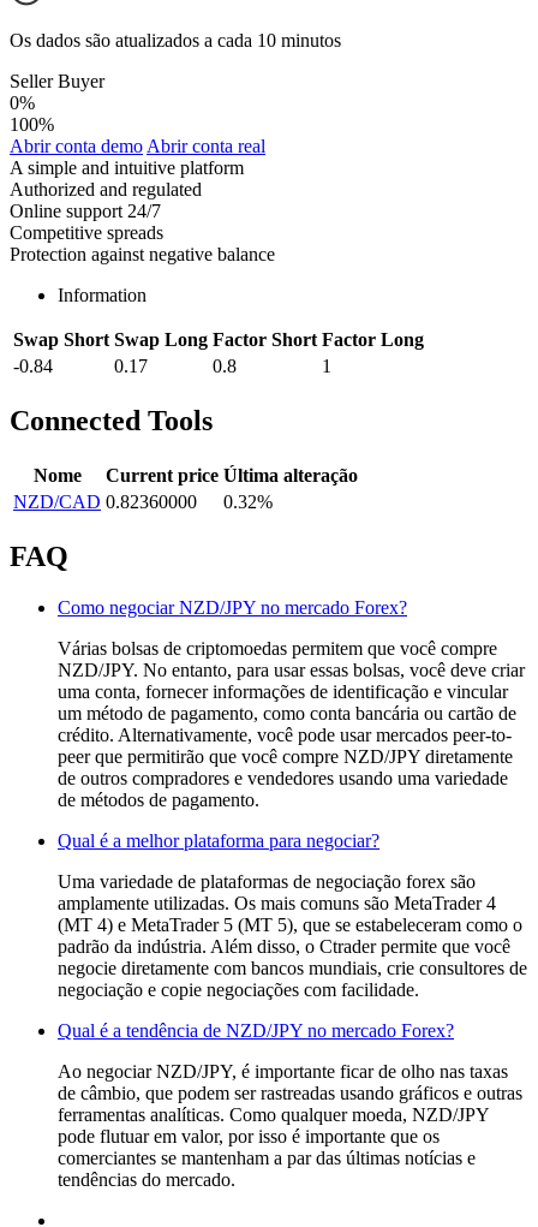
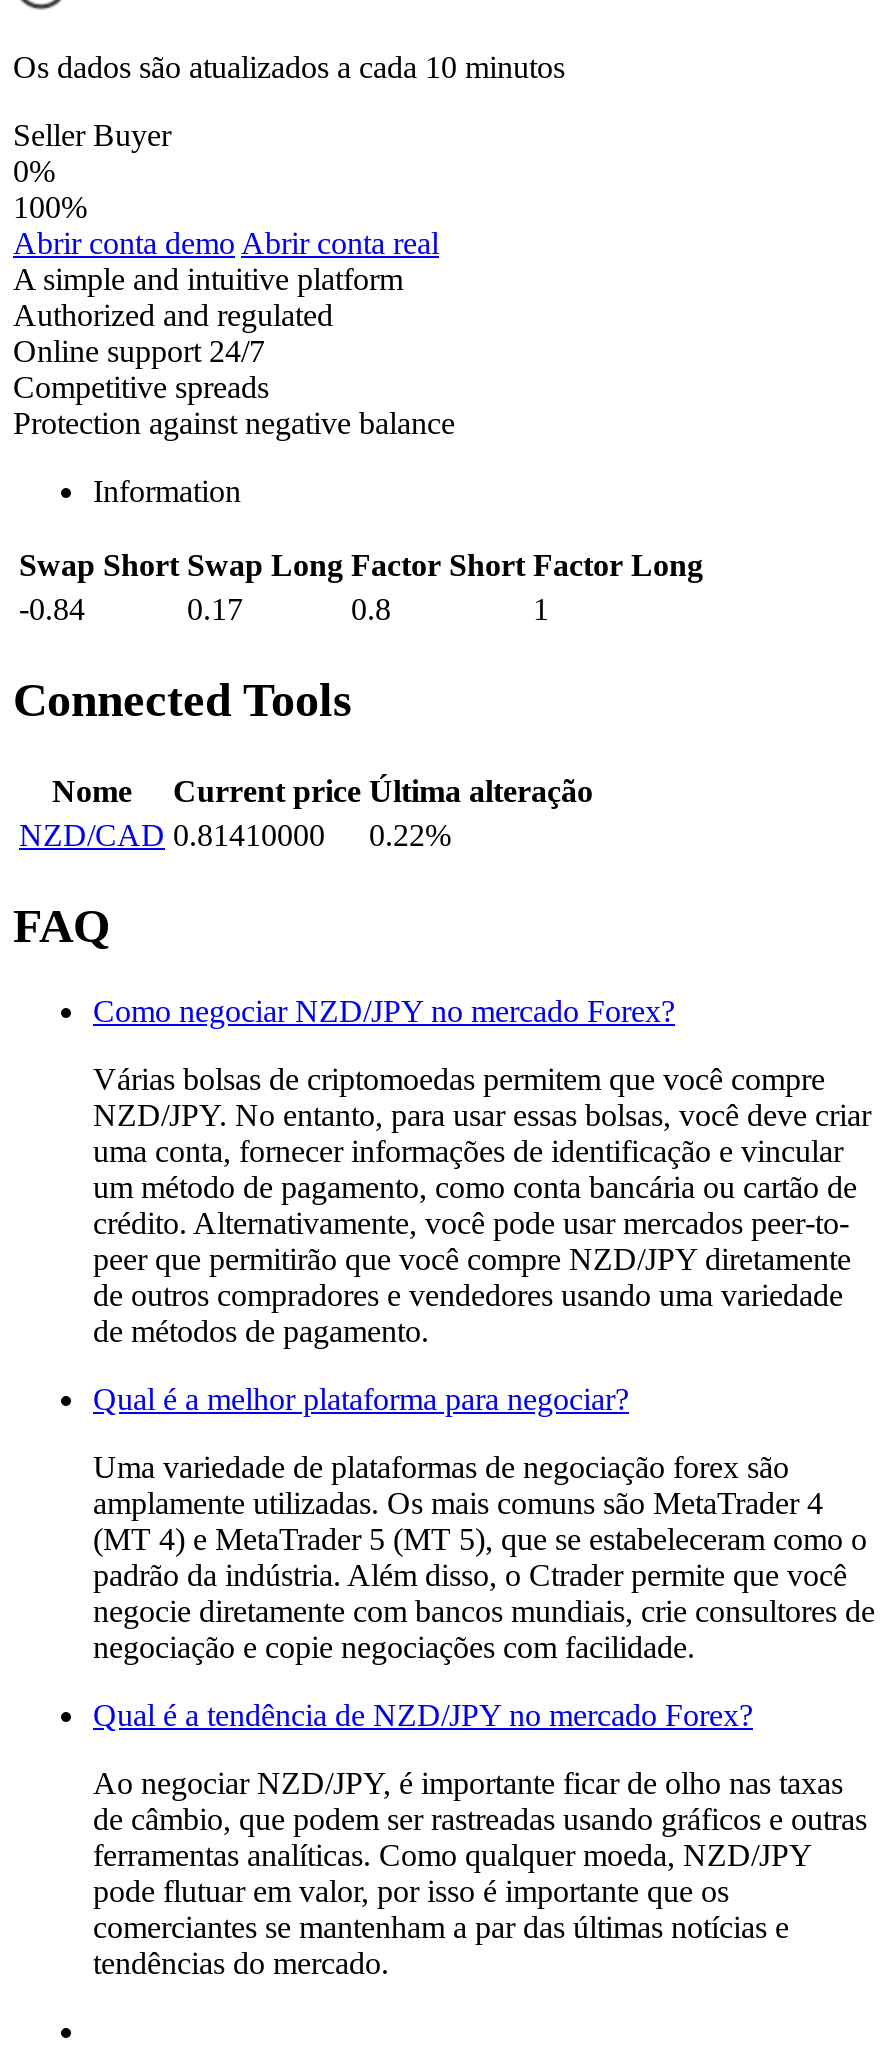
[13,492,197,512] NZD/CAD 0.82360000 -> [19,818,325,852] NZD/CAD 0.81410000
[223,492,273,512] 0.32% -> [369,818,451,852] 0.22%

